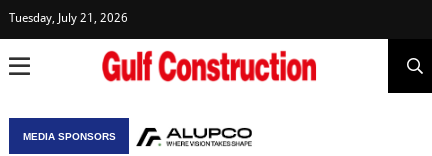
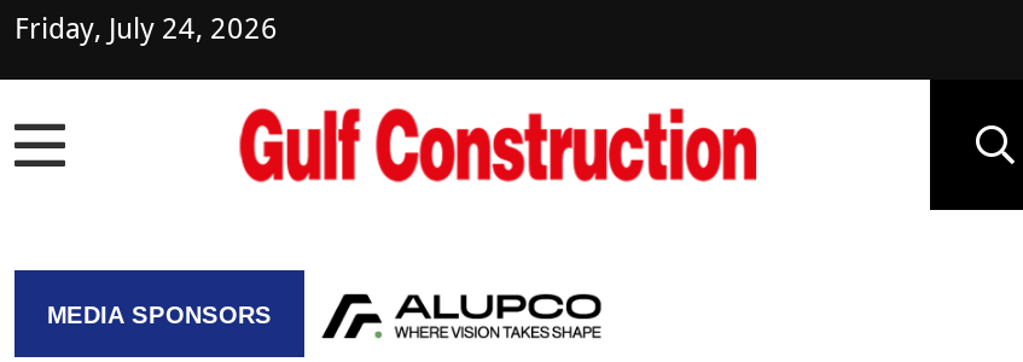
[9,11,128,25] Tuesday, July 21, 2026 -> [14,12,278,46] Friday, July 24, 2026

